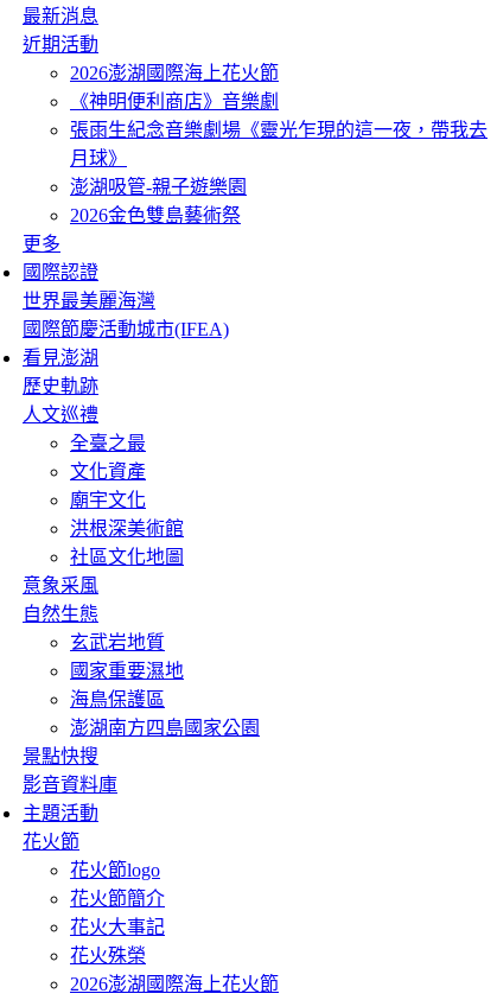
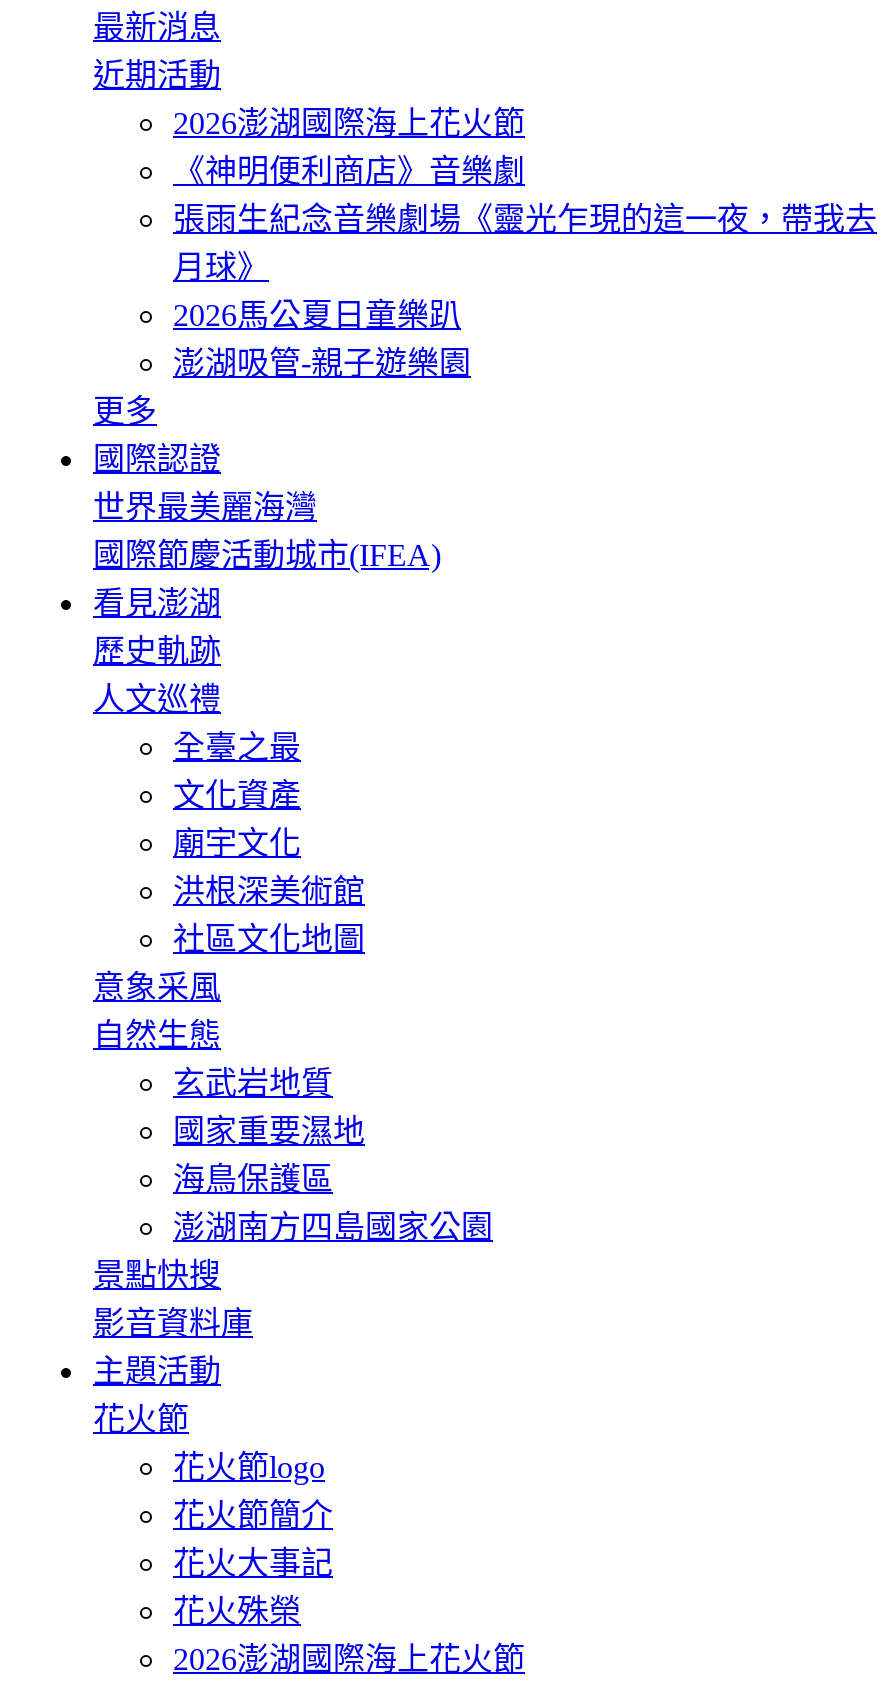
none -> [173,298,461,332] 2026馬公夏日童樂趴
moved [70,177,247,197] -> [173,346,471,380]: 澎湖吸管-親子遊樂園
[70,205,241,225] 2026金色雙島藝術祭 -> none

